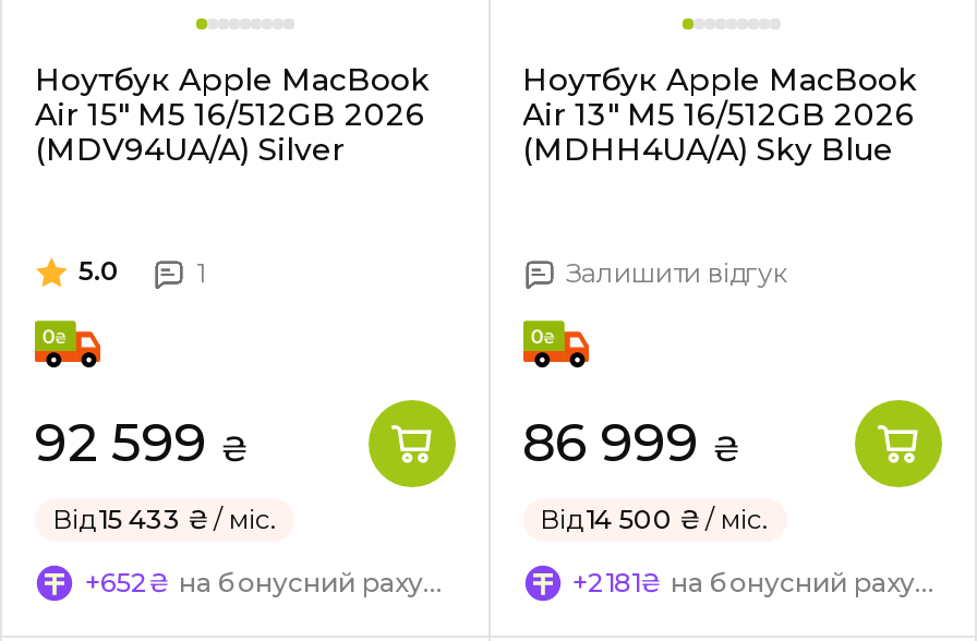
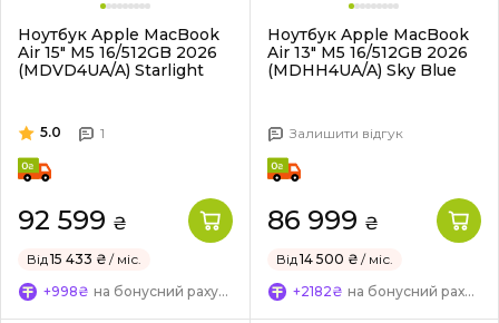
[35,130,345,169] (MDV94UA/A) Silver -> [18,60,204,80] (MDVD4UA/A) Starlight
[85,566,170,599] +652₴ -> [43,283,89,300] +998₴
[572,566,662,599] +2181₴ -> [292,283,343,300] +2182₴

